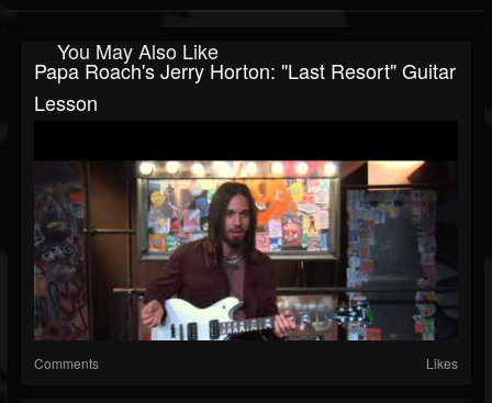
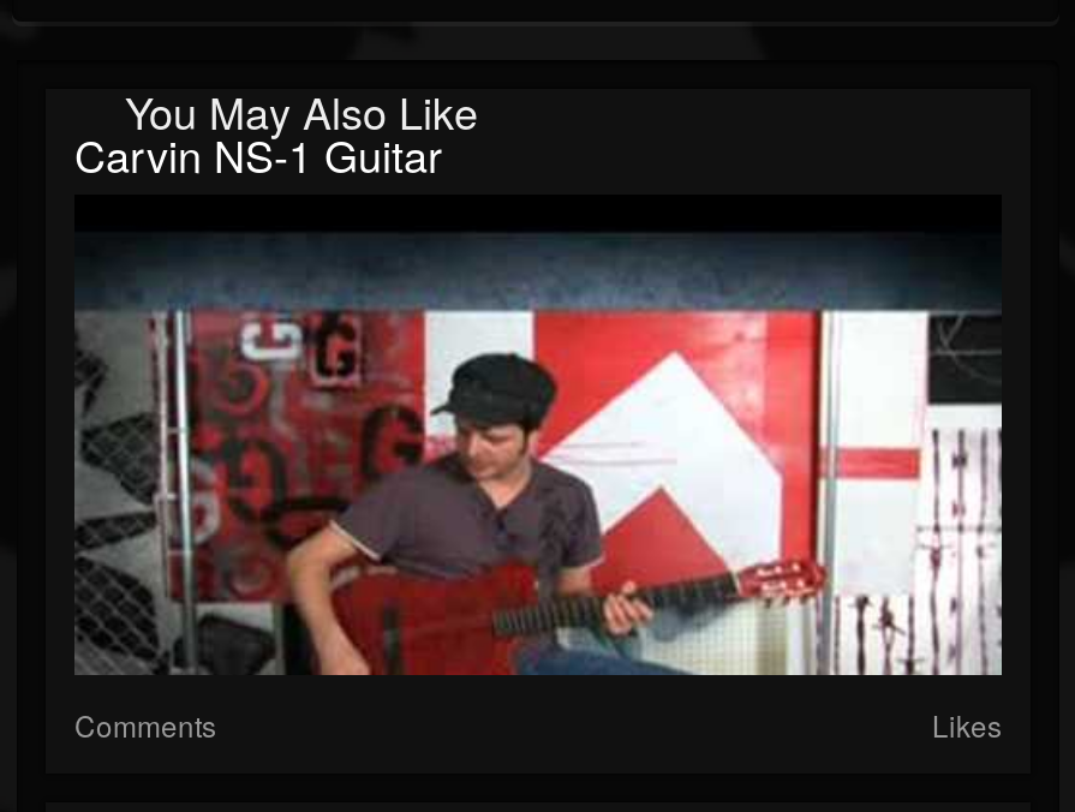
[34,56,456,117] Papa Roach's Jerry Horton: "Last Resort" Guitar | Lesson -> [74,123,442,185] Carvin NS-1 Guitar
[34,139,458,342] [image] -> [74,238,1004,677] [image]

